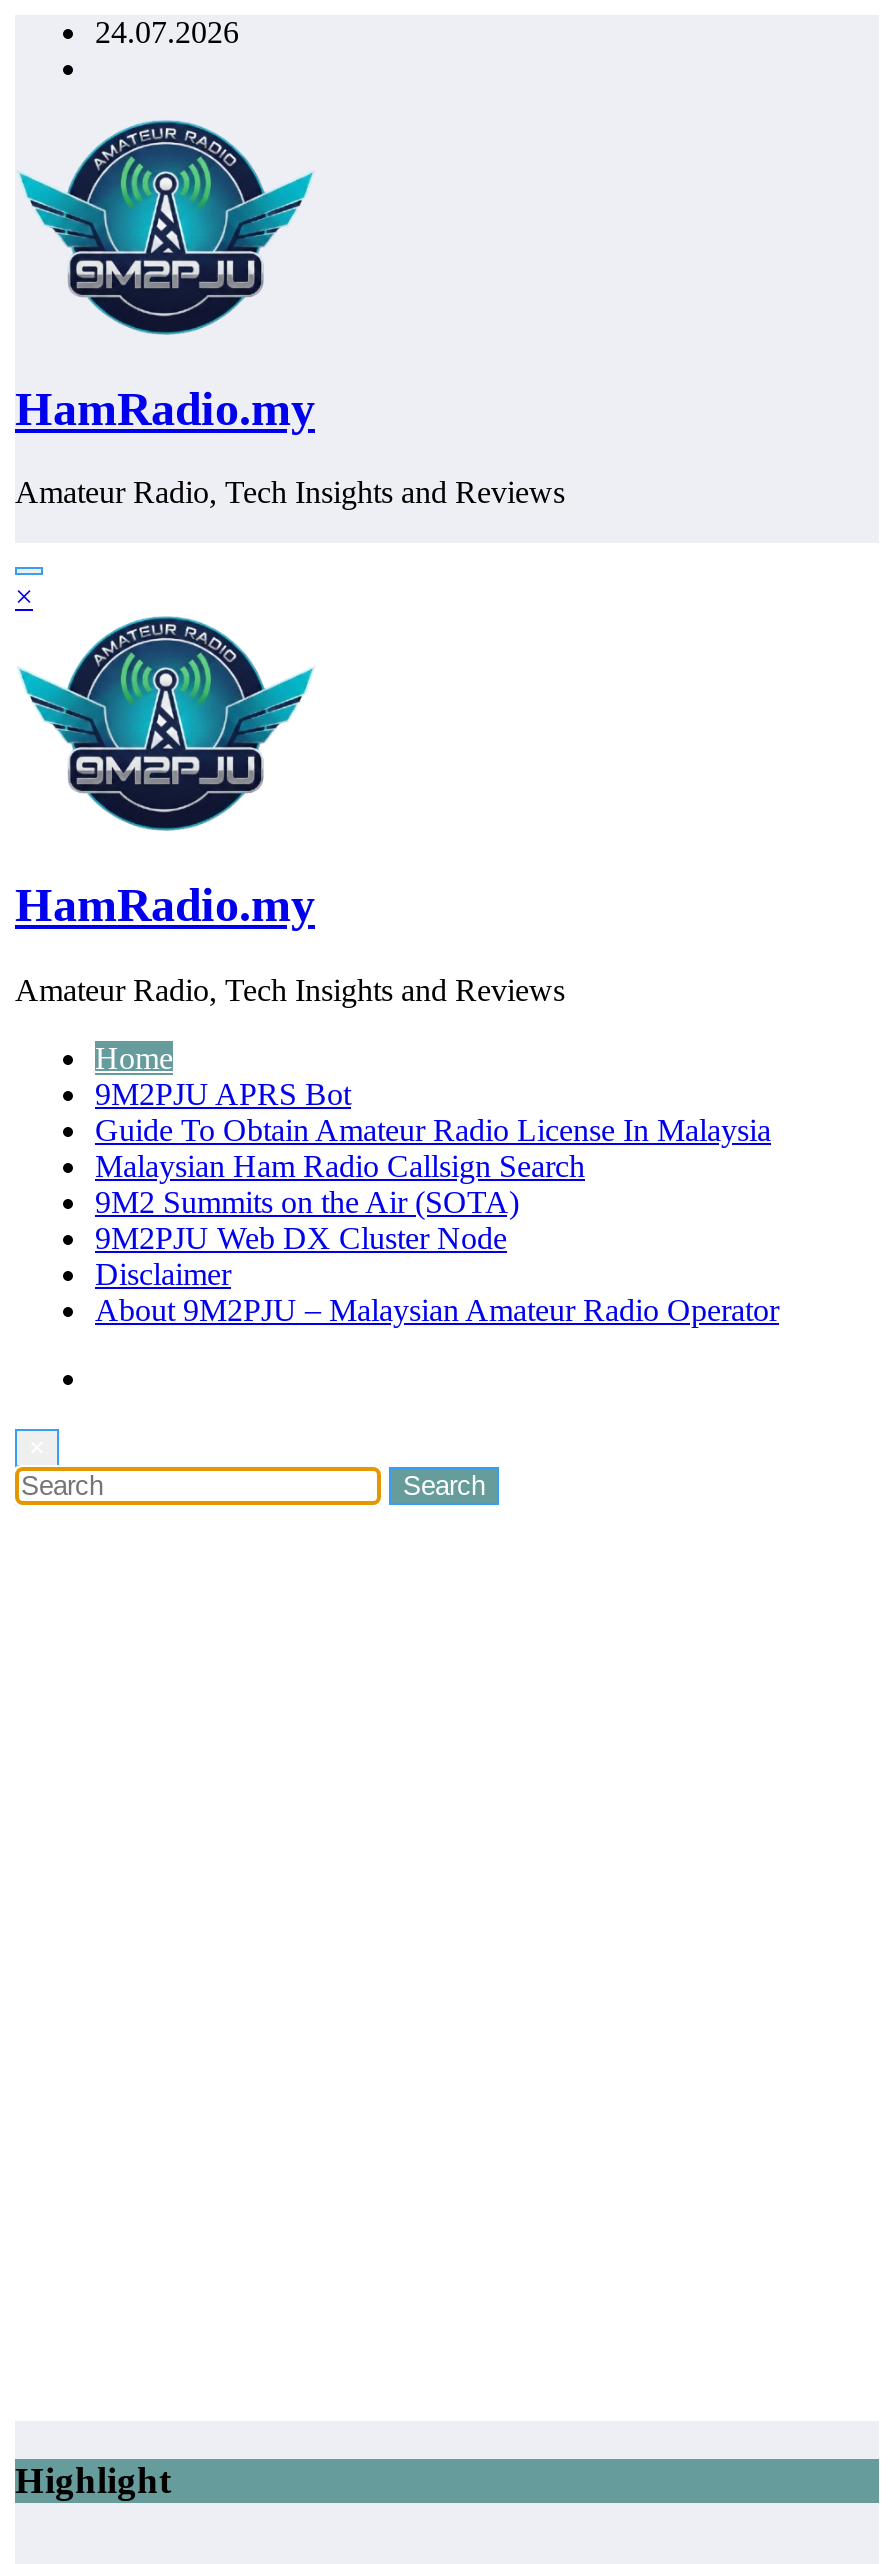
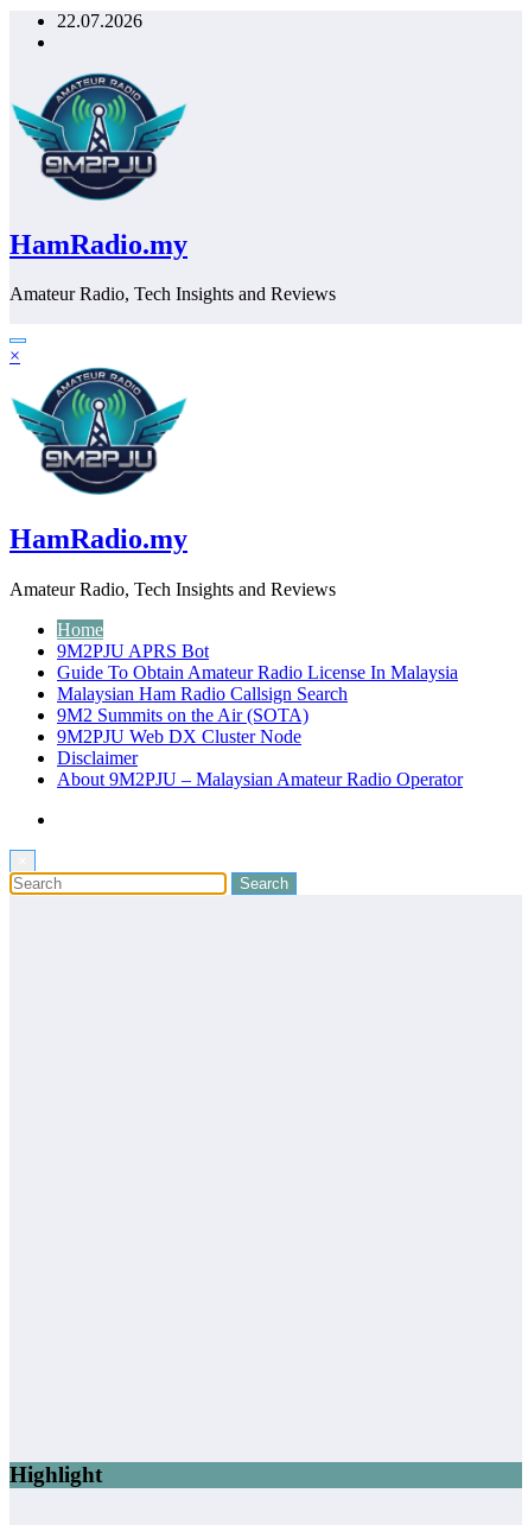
[95,15,239,49] 24.07.2026 -> [57,11,142,31] 22.07.2026

